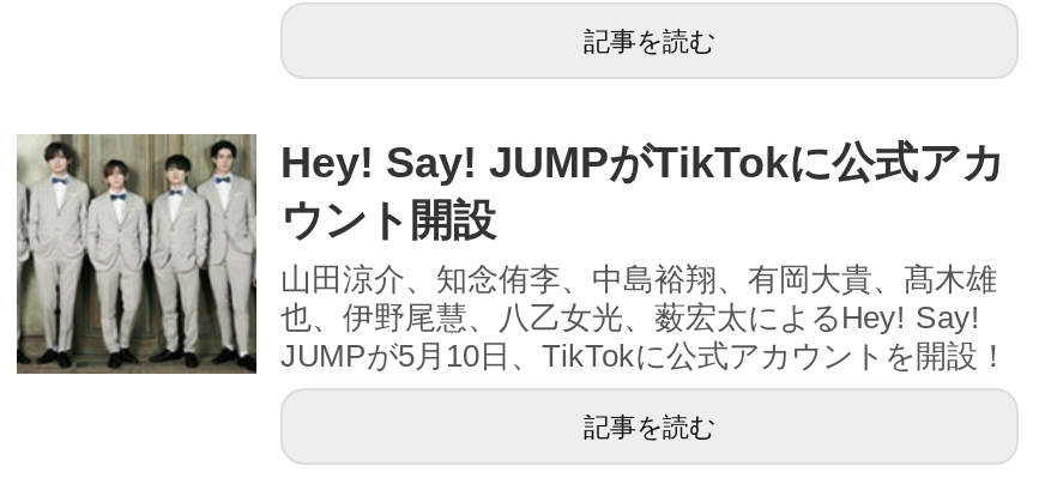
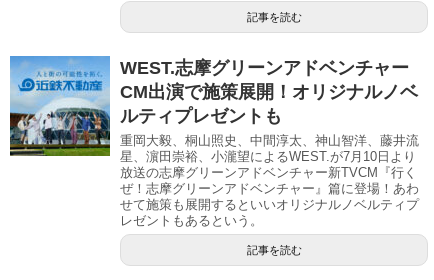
[14,132,1009,374] [image] | Hey! Say! JUMPがTikTokに公式アカ | ウント開設 | 山田涼介、知念侑李、中島裕翔、有岡大貴、髙木雄 | 也、伊野尾慧、八乙女光、薮宏太によるHey! Say! | JUMPが5月10日、TikTokに公式アカウントを開設！ -> [9,55,419,228] [image] | WEST.志摩グリーンアドベンチャー | CM出演で施策展開！オリジナルノベ | ルティプレゼントも | 重岡大毅、桐山照史、中間淳太、神山智洋、藤井流 | 星、濵田崇裕、小瀧望によるWEST.が7月10日より | 放送の志摩グリーンアドベンチャー新TVCM『行く | ぜ！志摩グリーンアドベンチャー』篇に登場！あわ | せて施策も展開するといいオリジナルノベルティプ | レゼントもあるという。

